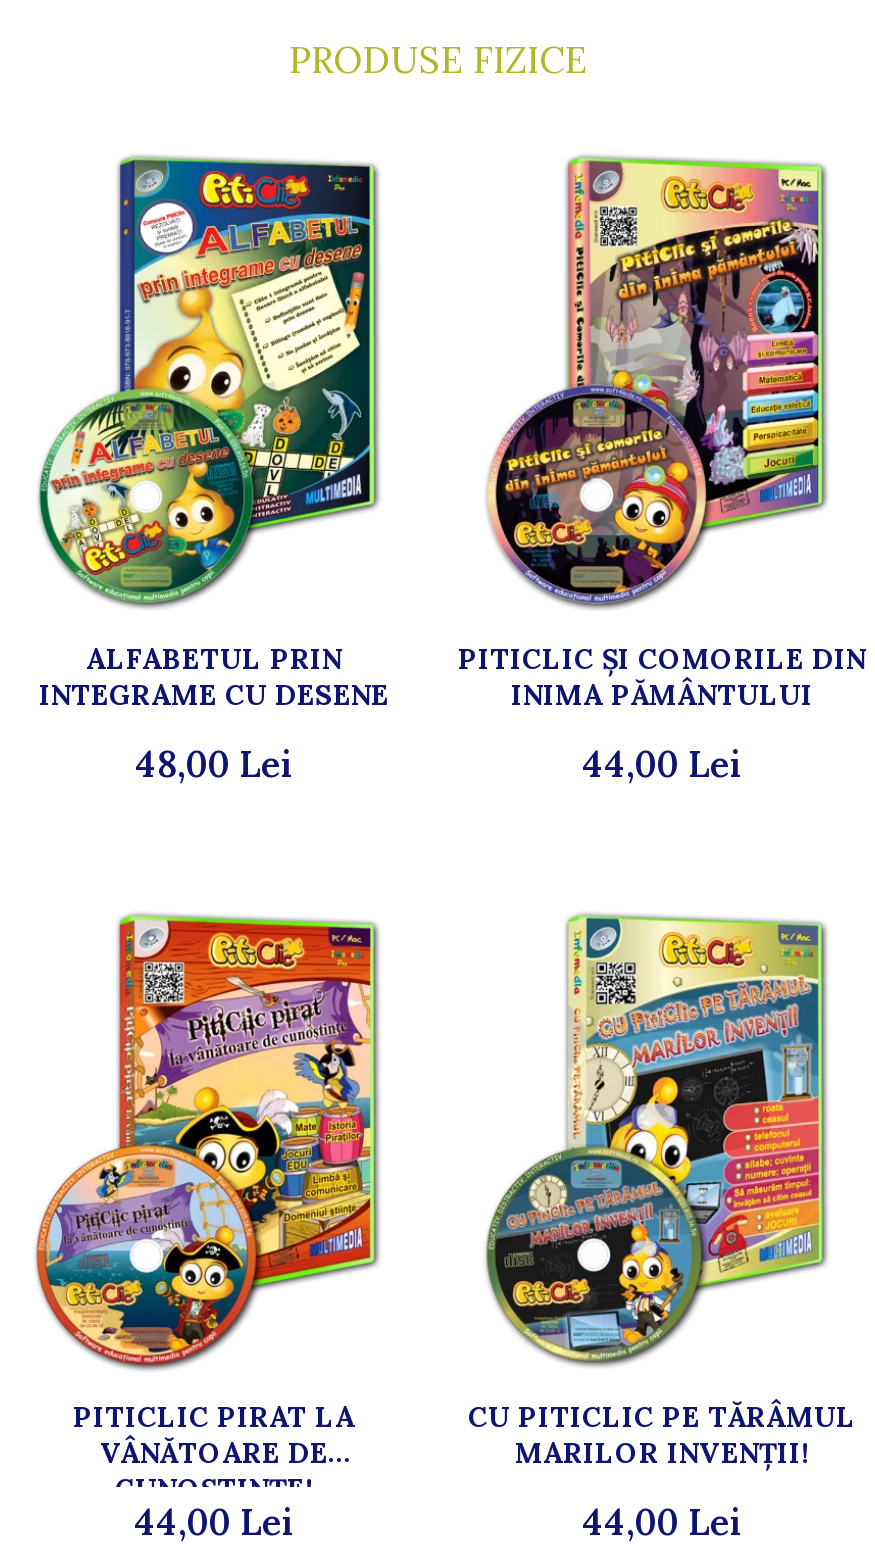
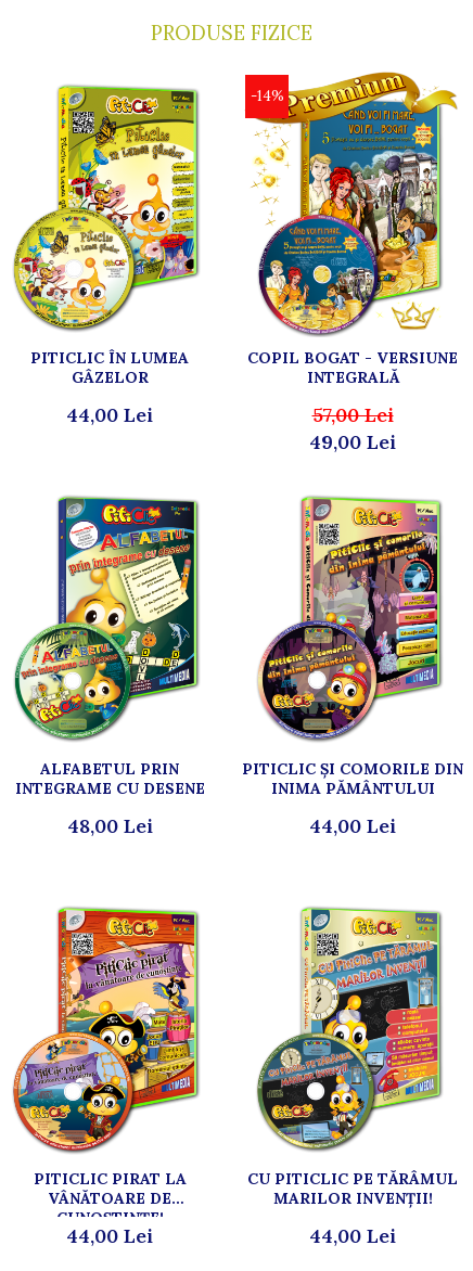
none -> [13,87,195,427] [image] | PITICLIC ÎN LUMEA | GÂZELOR | 44,00 Lei
none -> [244,72,458,337] [image] | -14%
none -> [247,348,458,454] COPIL BOGAT - VERSIUNE | INTEGRALĂ | 57,00 Lei | 49,00 Lei

